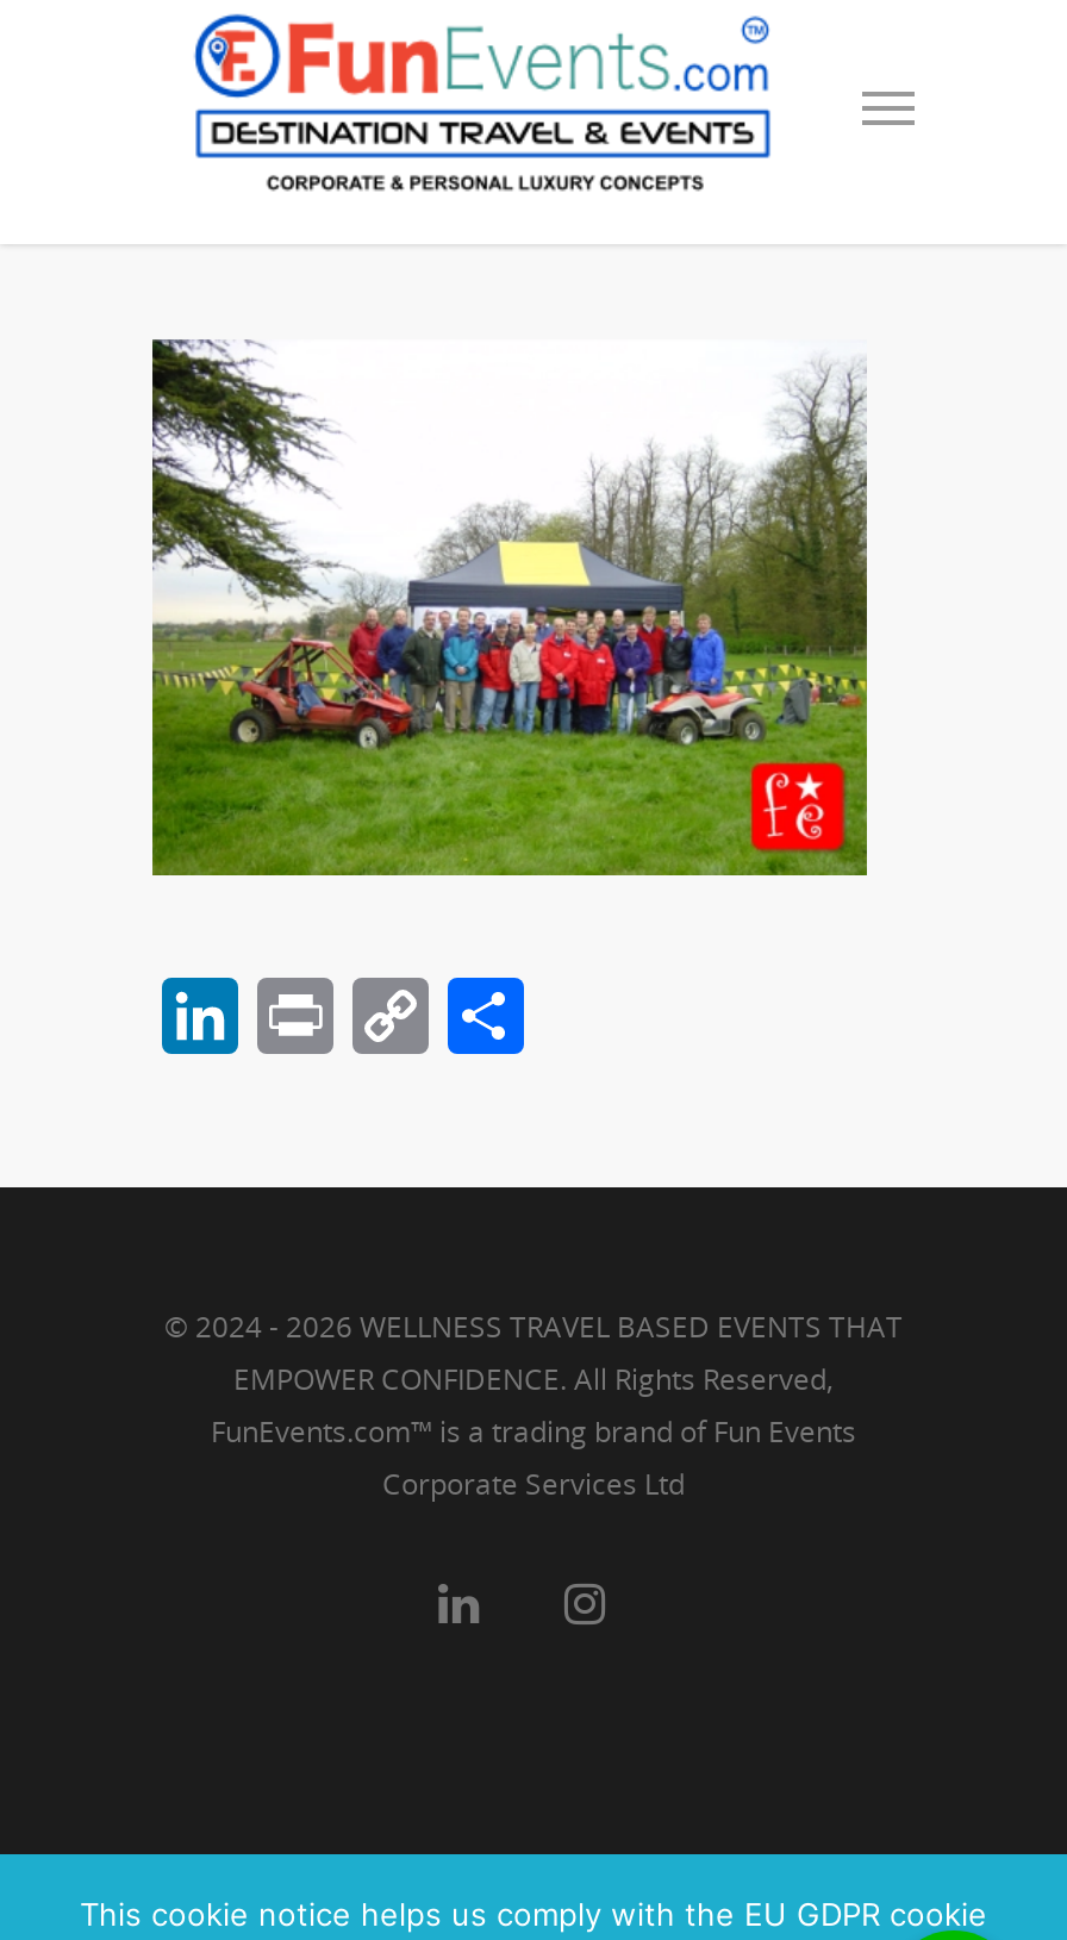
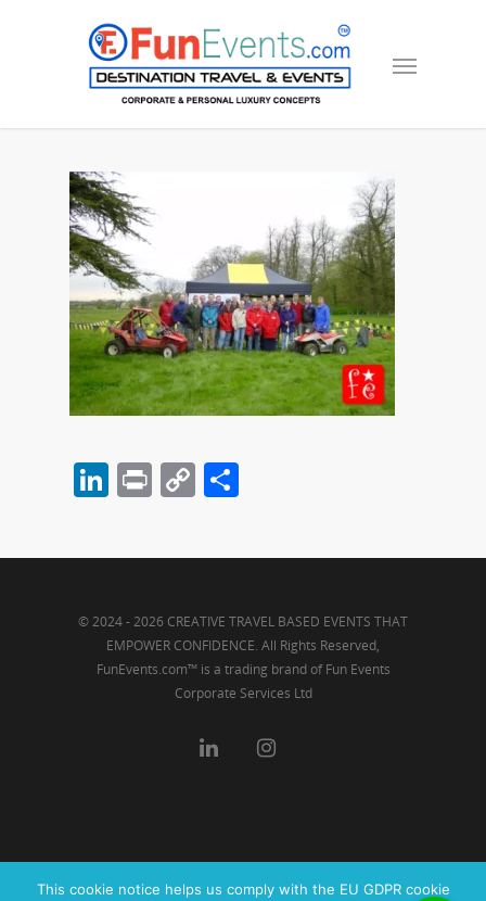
[164,1307,903,1348] © 2024 - 2026 WELLNESS TRAVEL BASED EVENTS THAT -> [78,612,408,631] © 2024 - 2026 CREATIVE TRAVEL BASED EVENTS THAT

